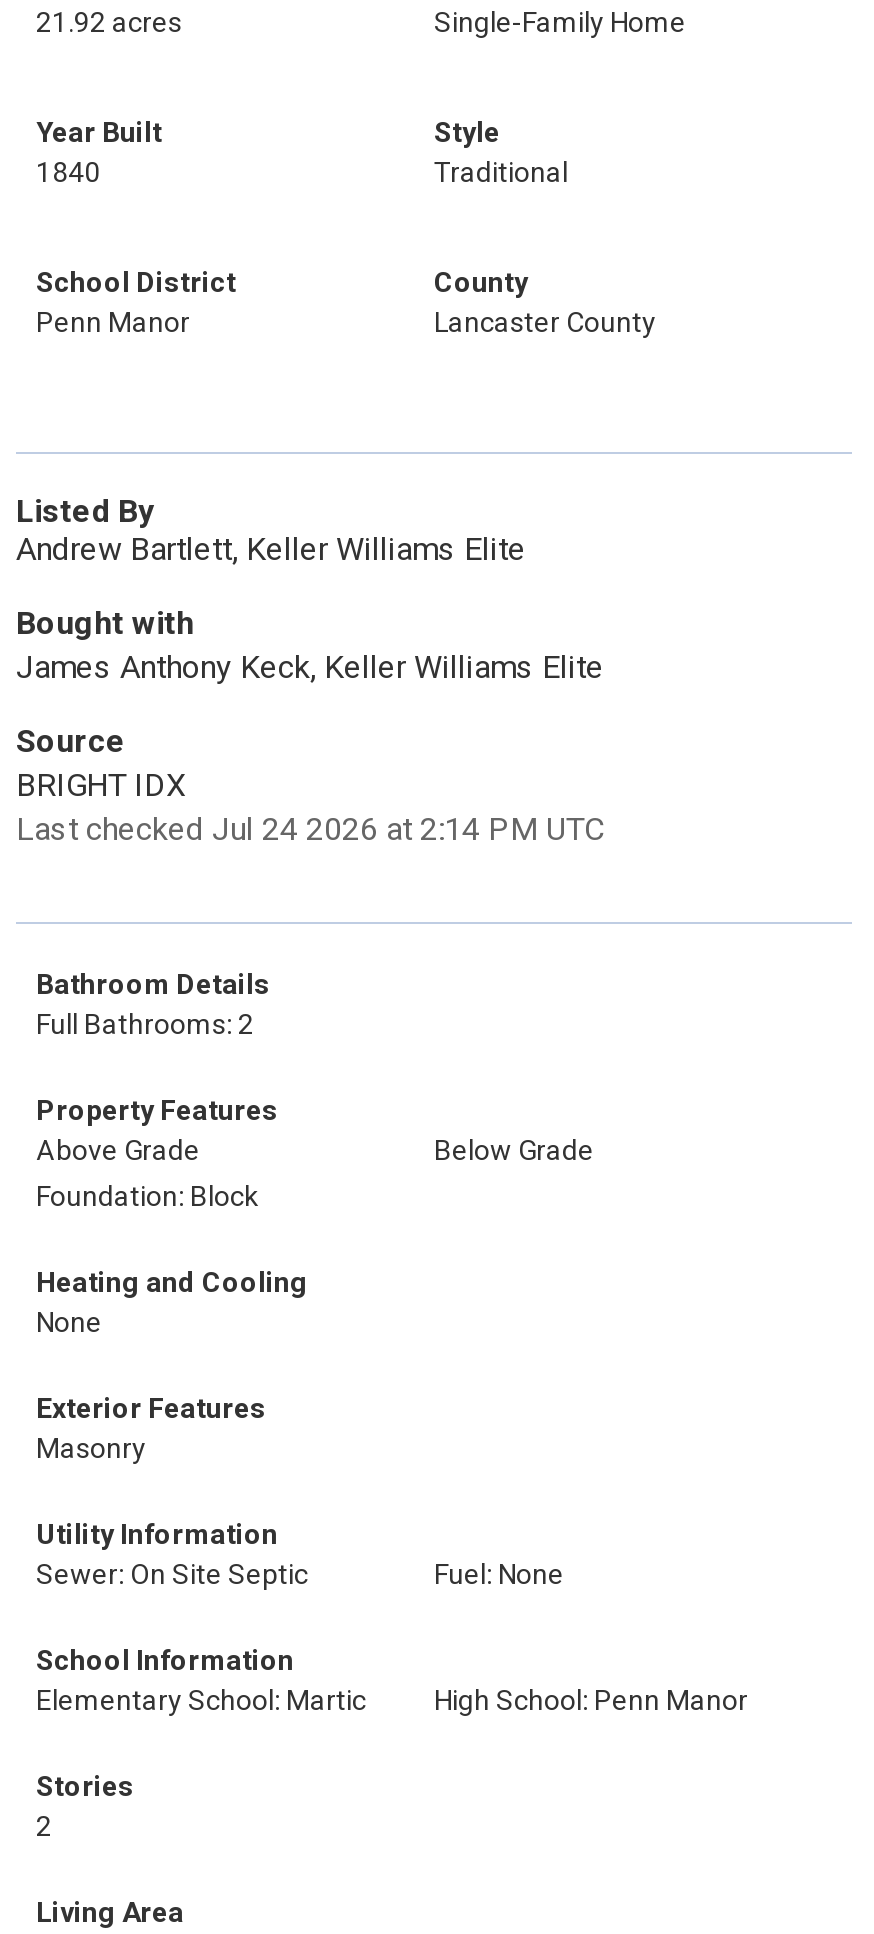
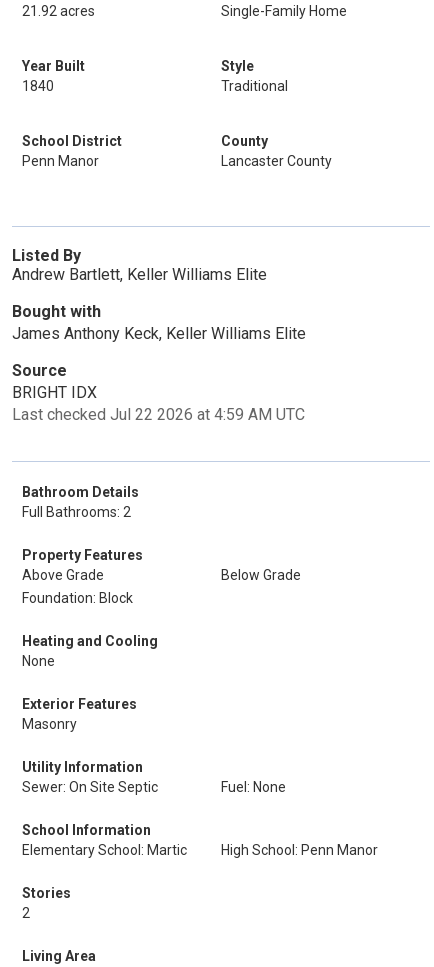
[16,810,604,848] Last checked Jul 24 2026 at 2:14 PM UTC -> [12,405,305,424] Last checked Jul 22 2026 at 4:59 AM UTC

